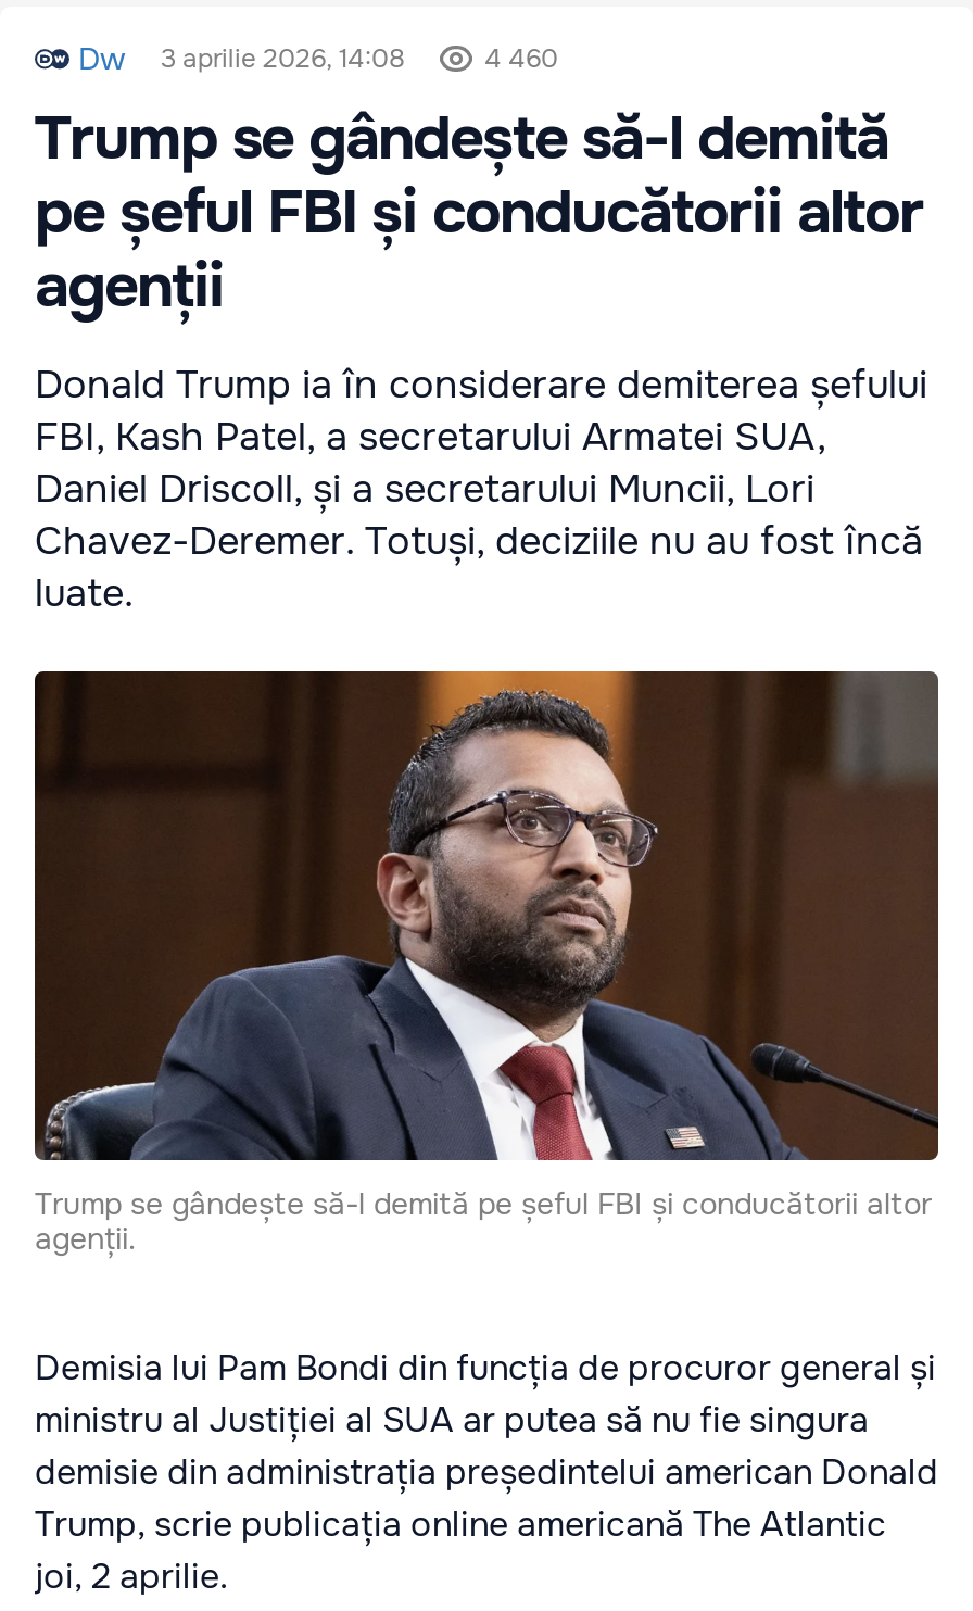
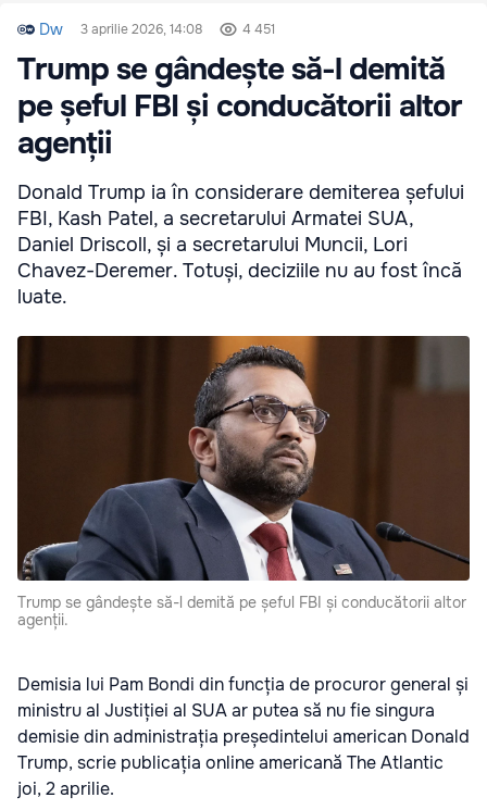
[484,41,558,76] 4 460 -> [242,21,275,38] 4 451

